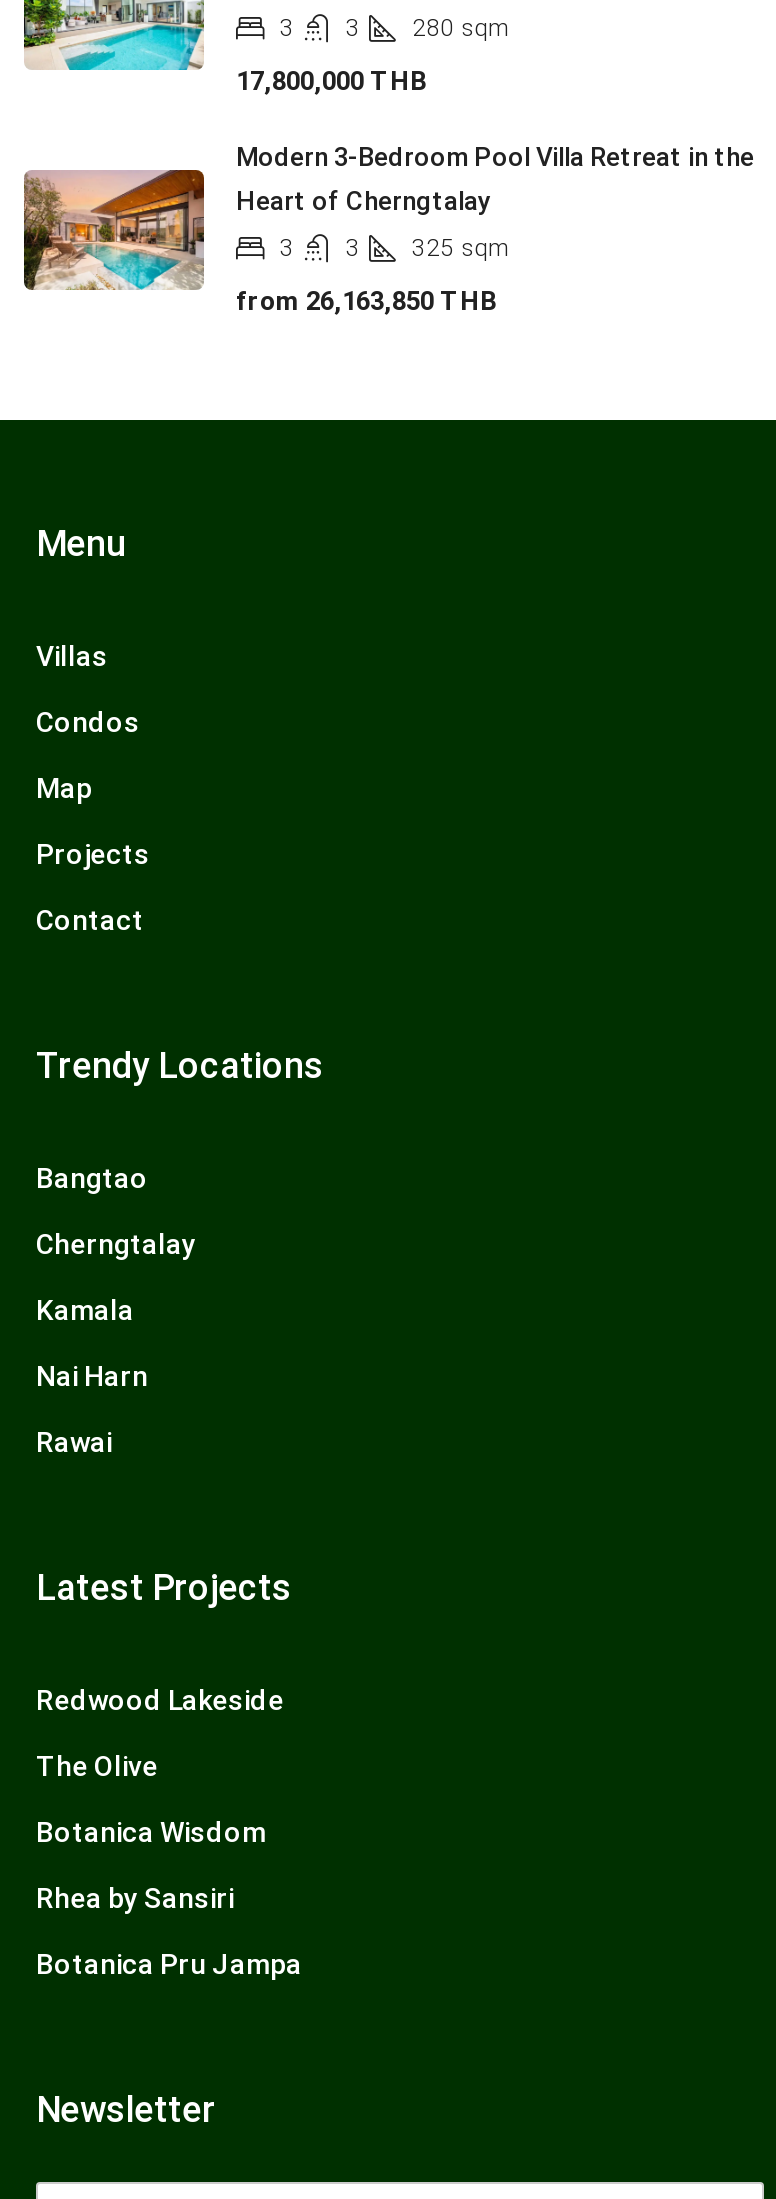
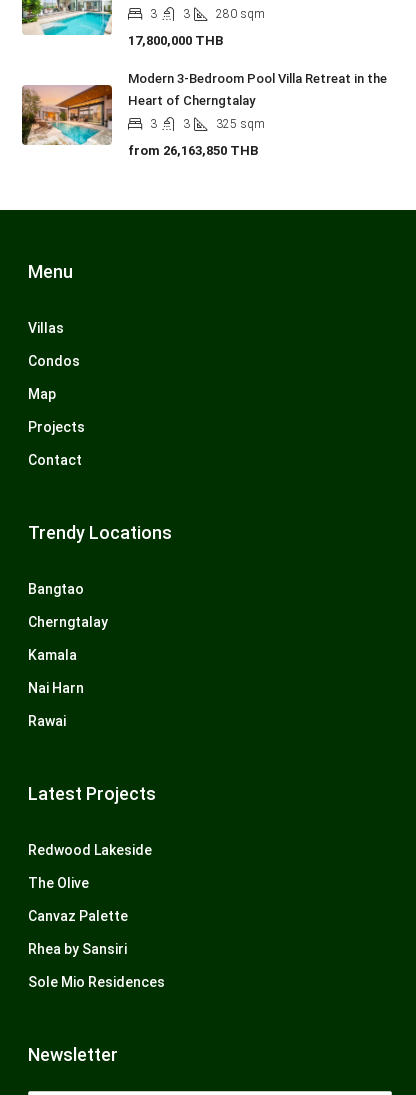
[36,1816,266,1848] Botanica Wisdom -> [28,908,128,924] Canvaz Palette
[36,1948,302,1980] Botanica Pru Jampa -> [28,974,165,990] Sole Mio Residences

